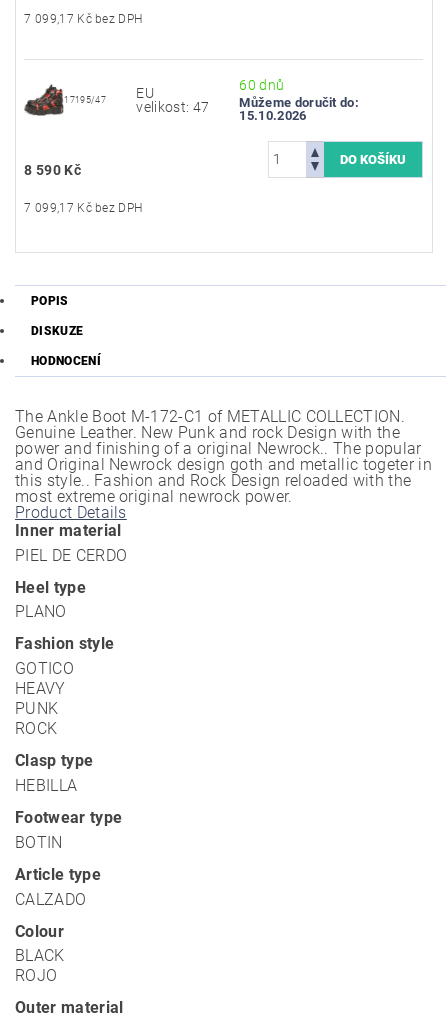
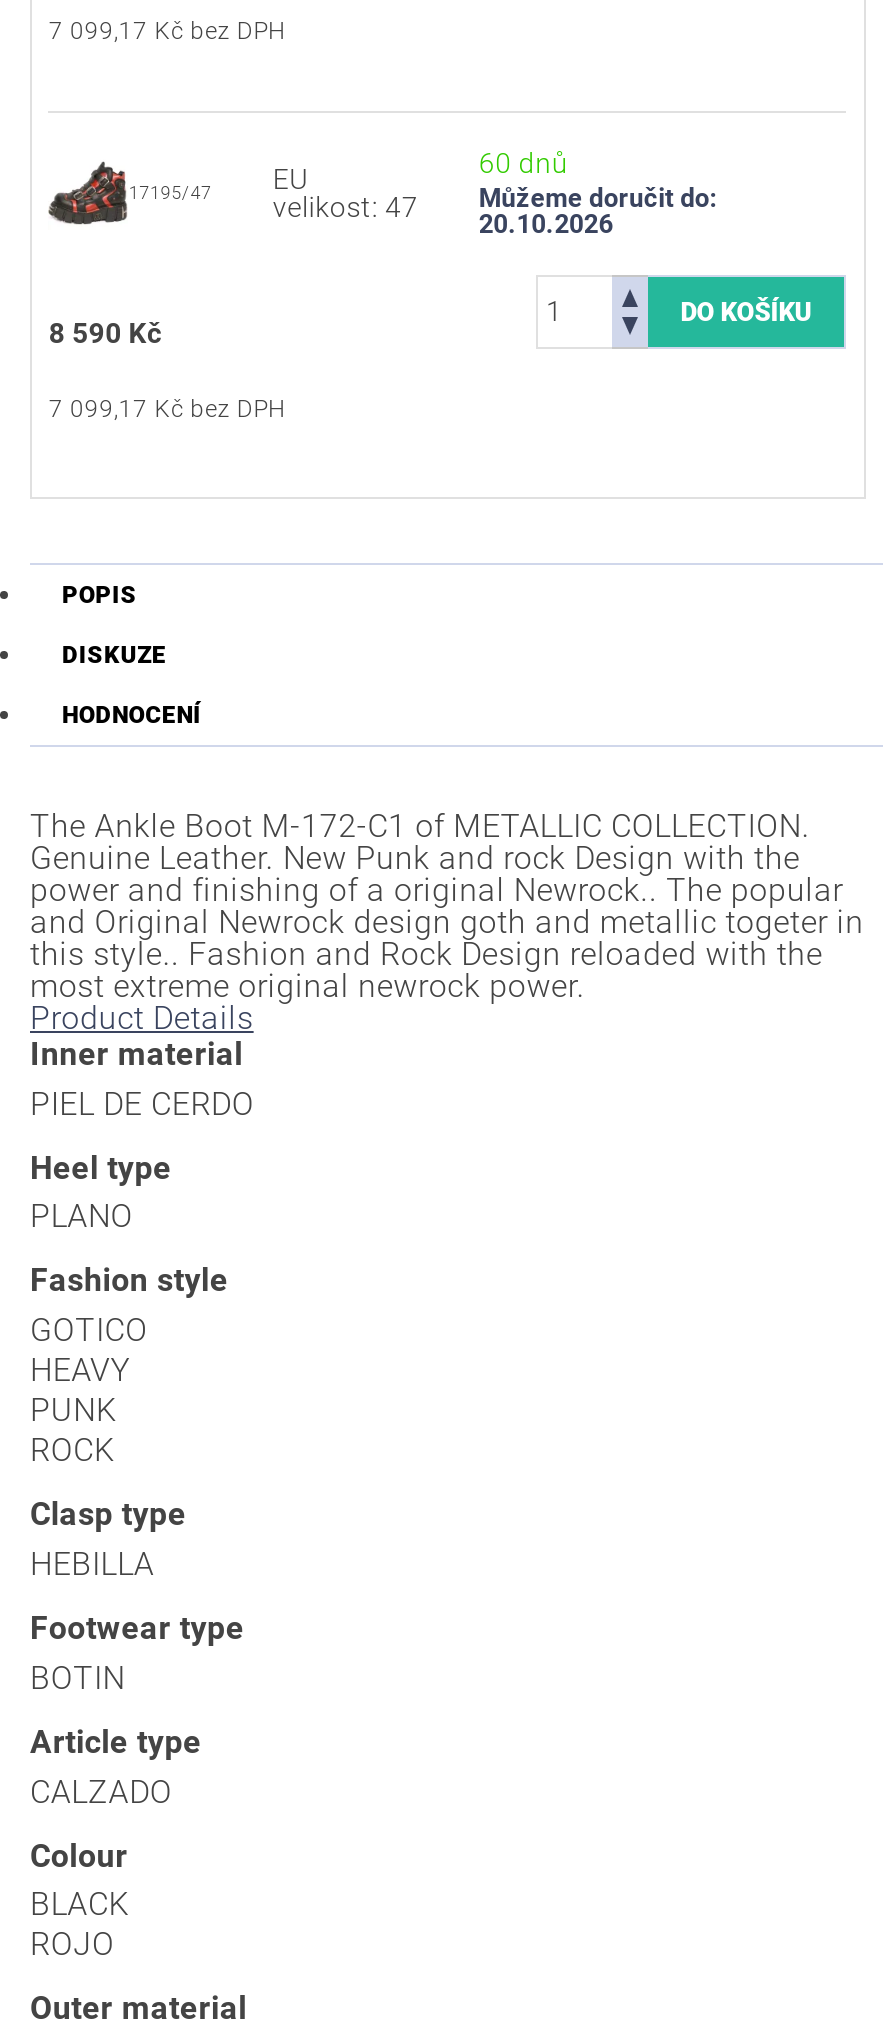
[239,108,306,123] 15.10.2026 -> [479,210,613,240] 20.10.2026

